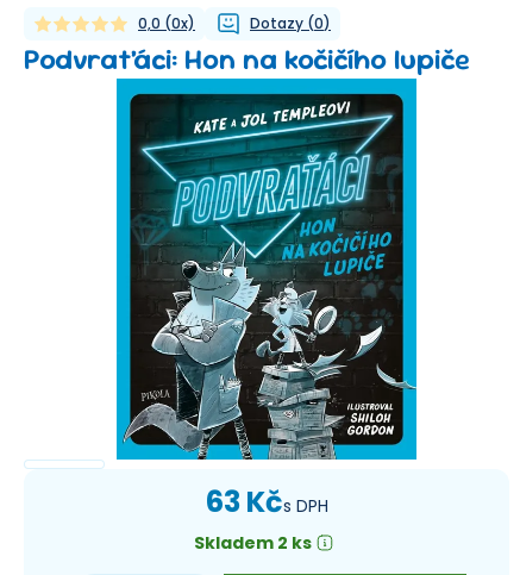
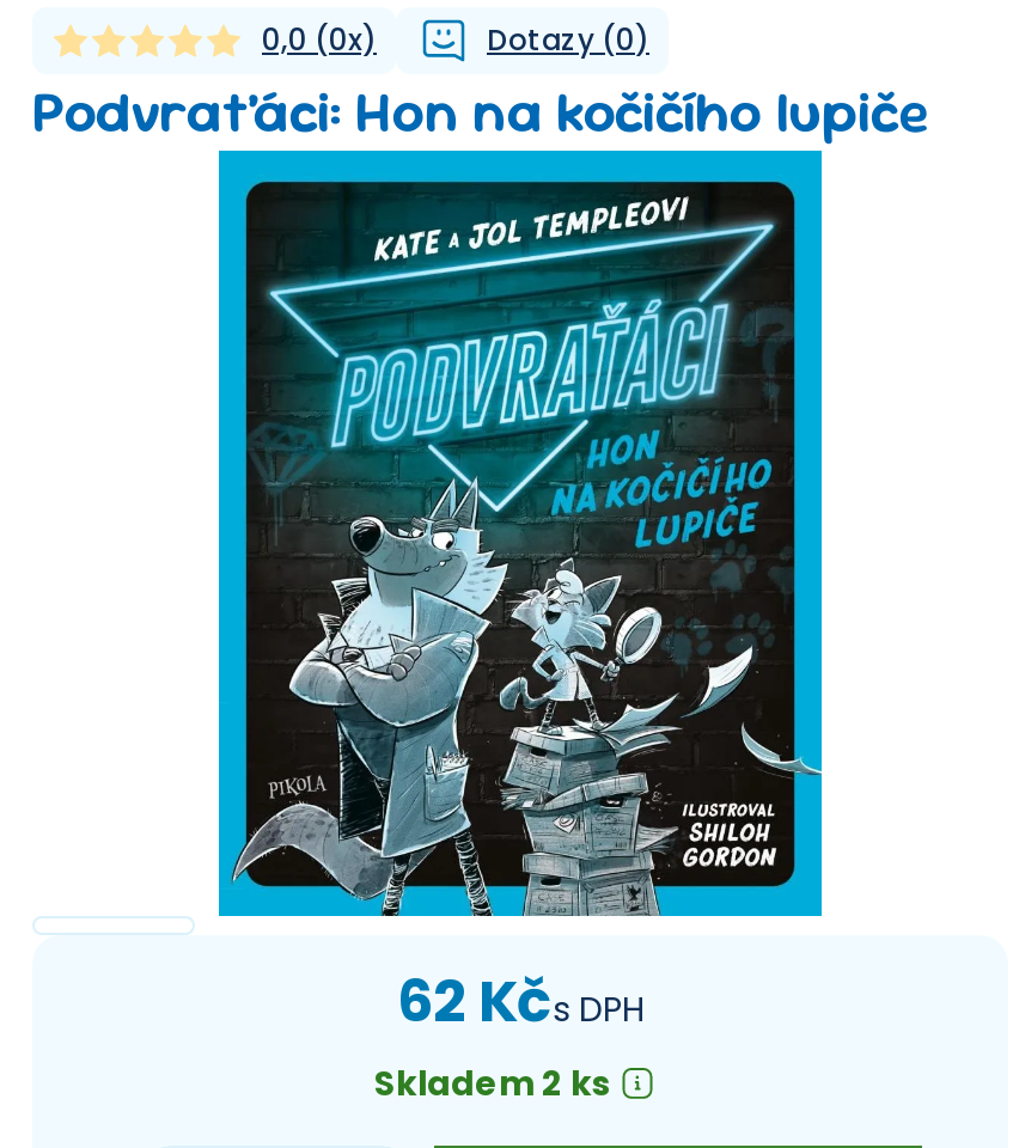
[205,482,328,521] 63 Kčs DPH -> [397,961,643,1040] 62 Kčs DPH

